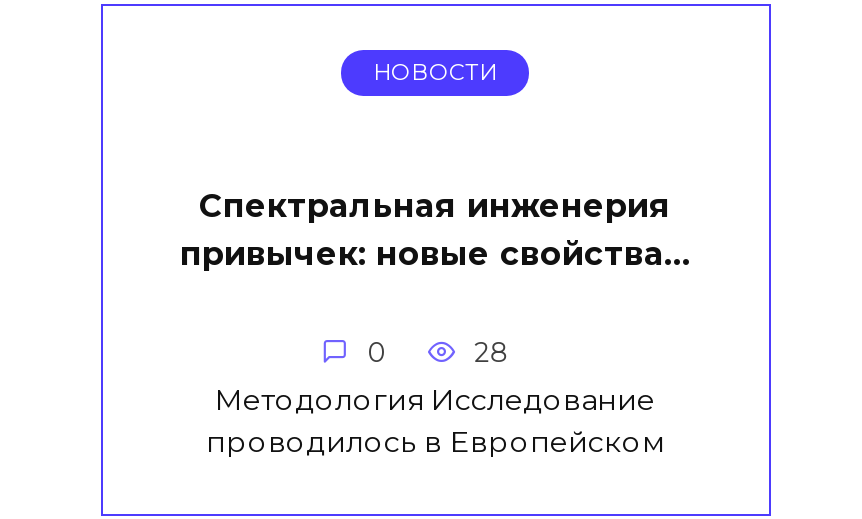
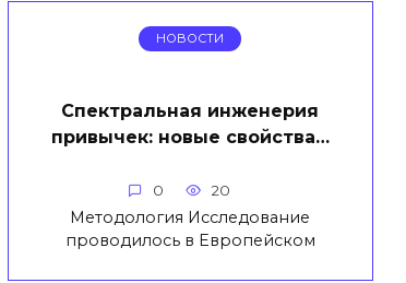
[474,335,508,367] 28 -> [211,182,230,199] 20

